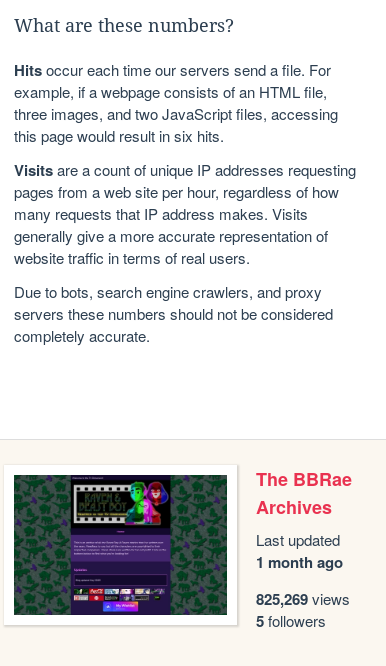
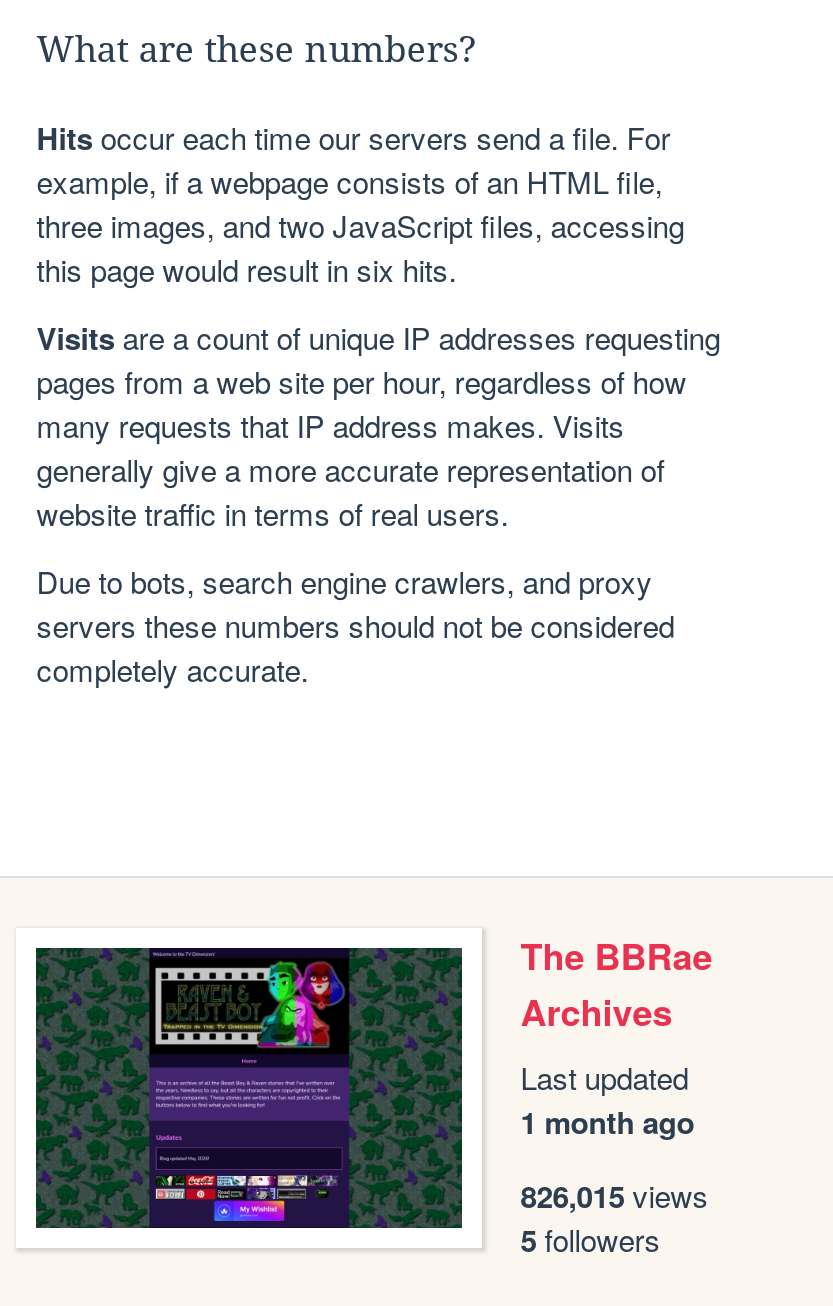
[256,588,350,610] 825,269 views -> [520,1174,708,1218] 826,015 views

